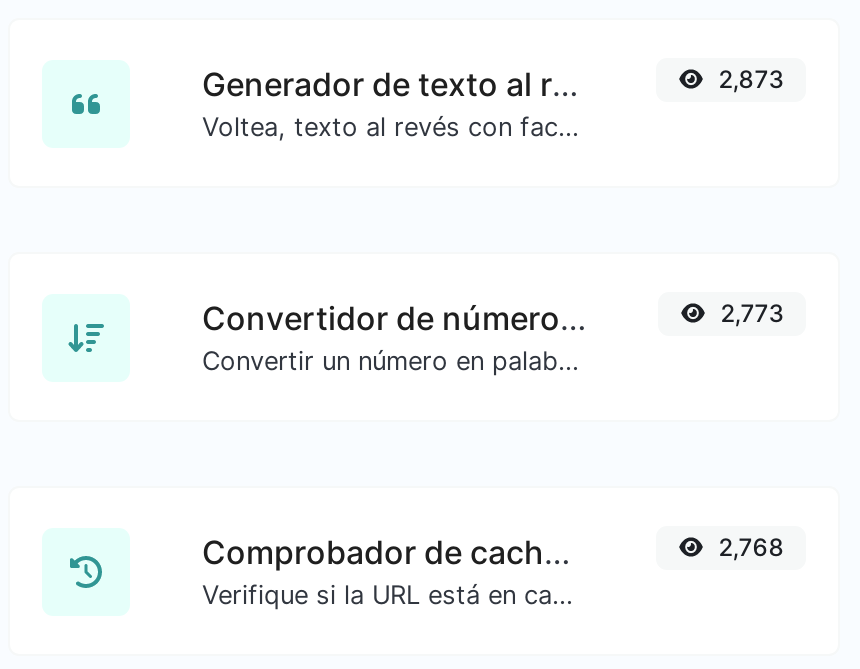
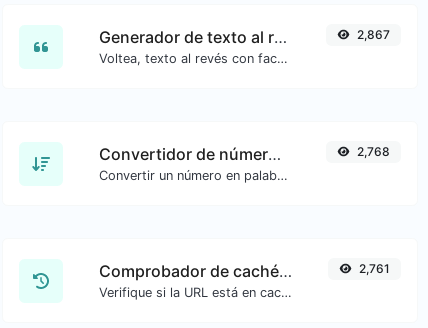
[712,64,784,94] 2,873 -> [354,27,390,42] 2,867
[714,298,784,328] 2,773 -> [354,144,390,159] 2,768
[712,532,784,562] 2,768 -> [356,261,390,276] 2,761

